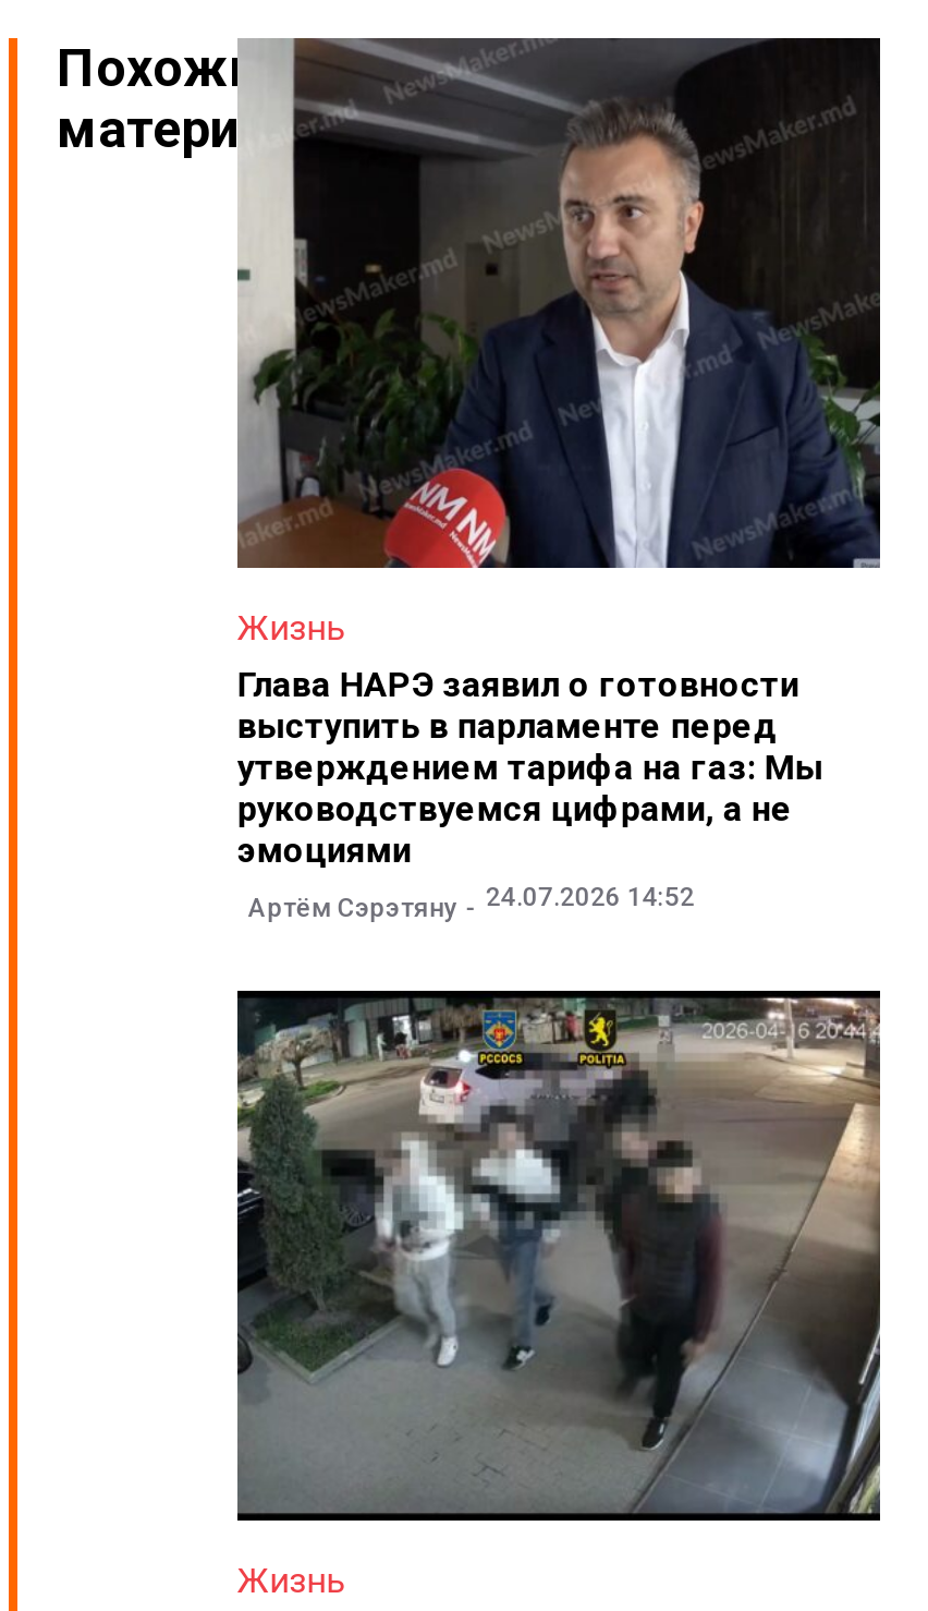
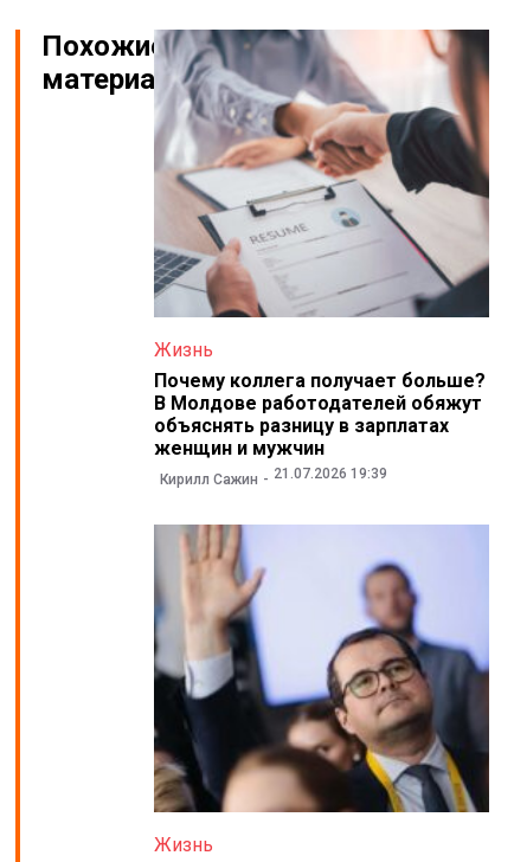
[235,36,882,570] [image] -> [140,28,490,319] [image]
[237,664,823,871] Глава НАРЭ заявил о готовности | выступить в парламенте перед | утверждением тарифа на газ: Мы | руководствуемся цифрами, а не | эмоциями -> [155,370,486,460] Почему коллега получает больше? | В Молдове работодателей обяжут | объяснять разницу в зарплатах | женщин и мужчин
[248,882,694,923] Артём Сэрэтяну | 24.07.2026 14:52 -> [160,466,388,488] Кирилл Сажин | 21.07.2026 19:39
[235,989,882,1523] [image] -> [140,523,490,813] [image]

